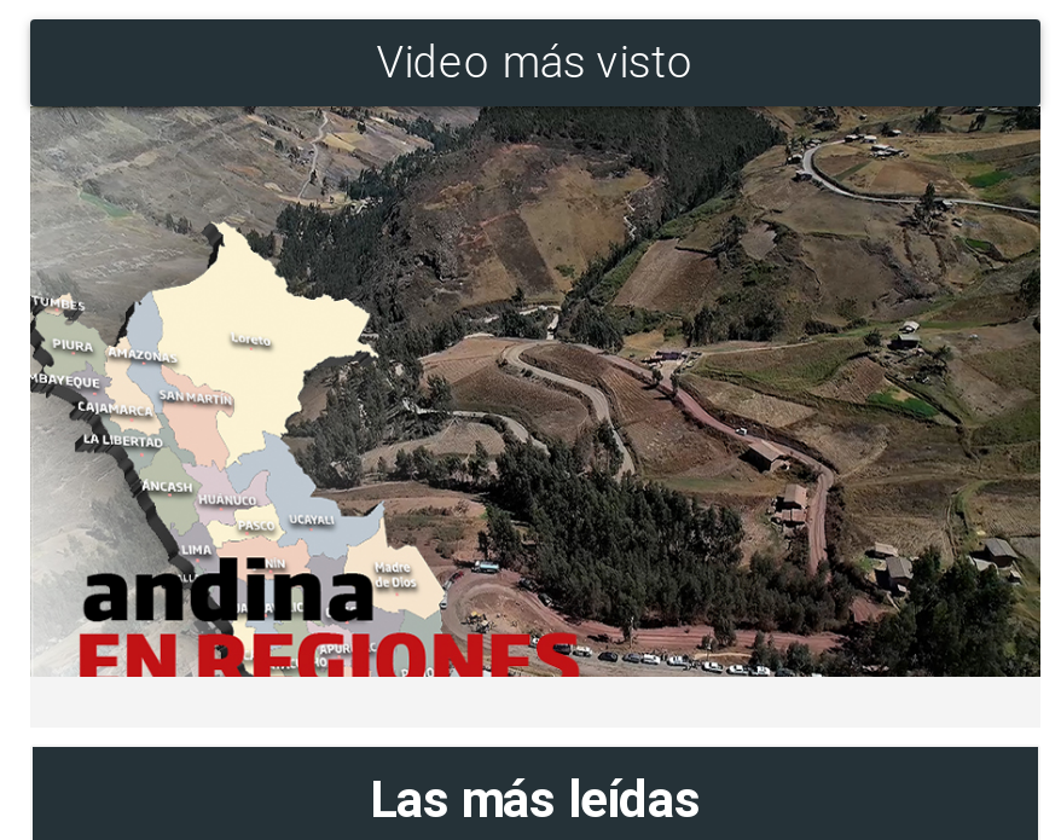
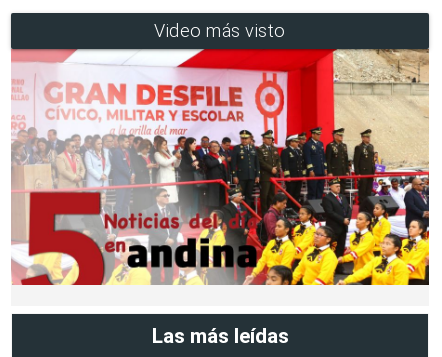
[28,106,1043,679] [image] -> [11,48,430,286] [image]

